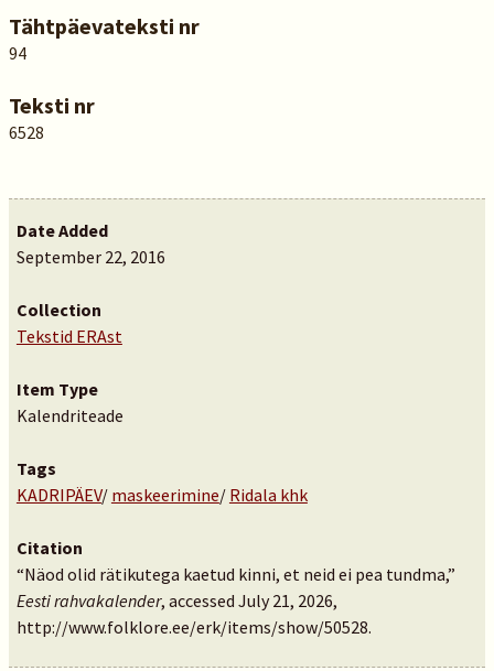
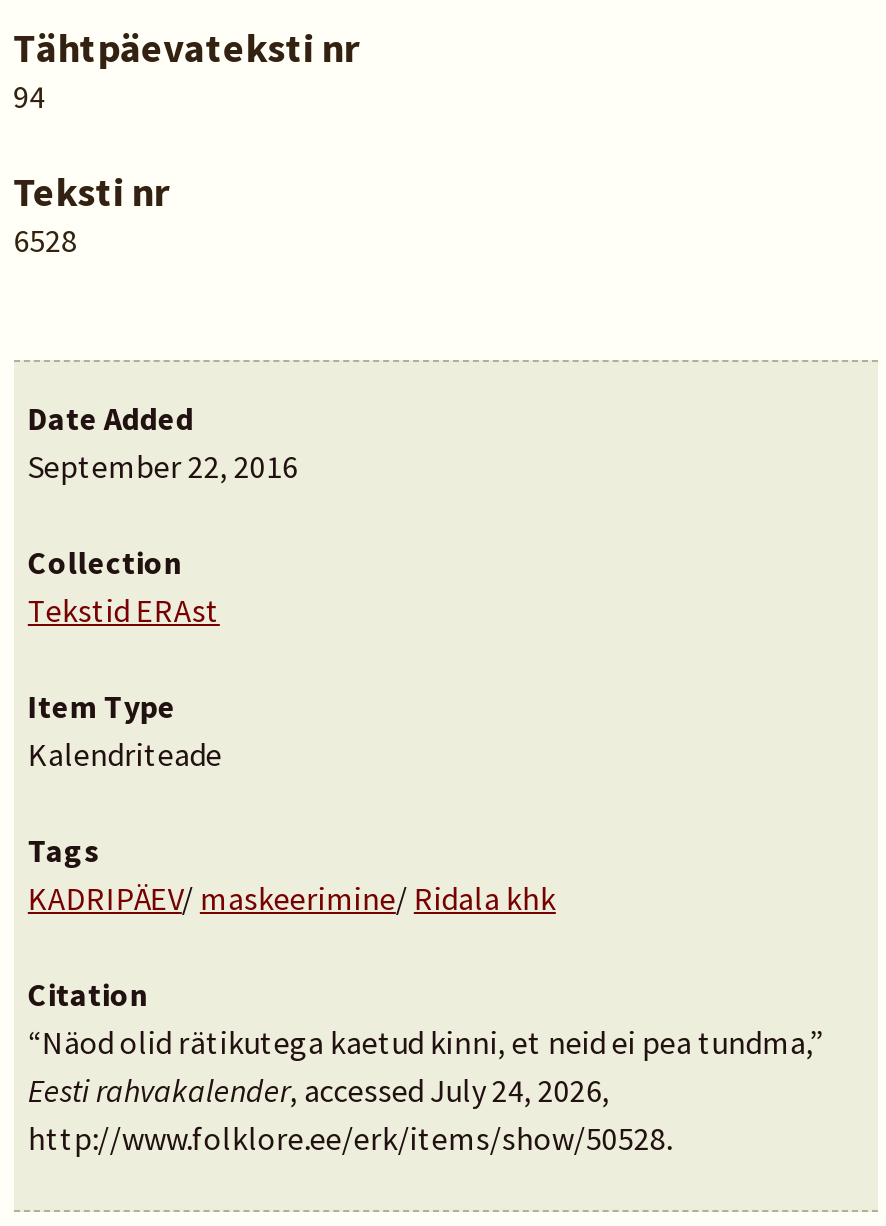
[16,589,337,612] Eesti rahvakalender, accessed July 21, 2026, -> [28,1070,610,1110] Eesti rahvakalender, accessed July 24, 2026,

